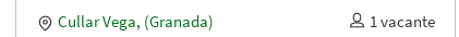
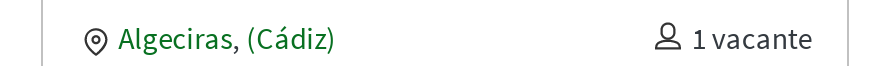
[57,11,213,31] Cullar Vega, (Granada) -> [118,19,336,57] Algeciras, (Cádiz)

